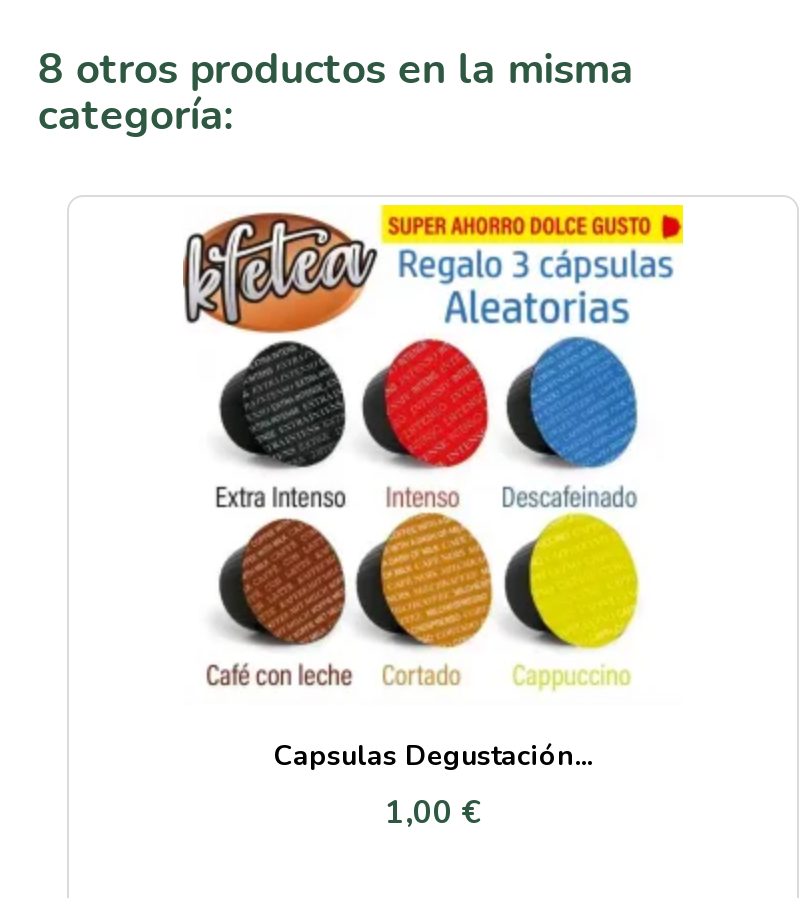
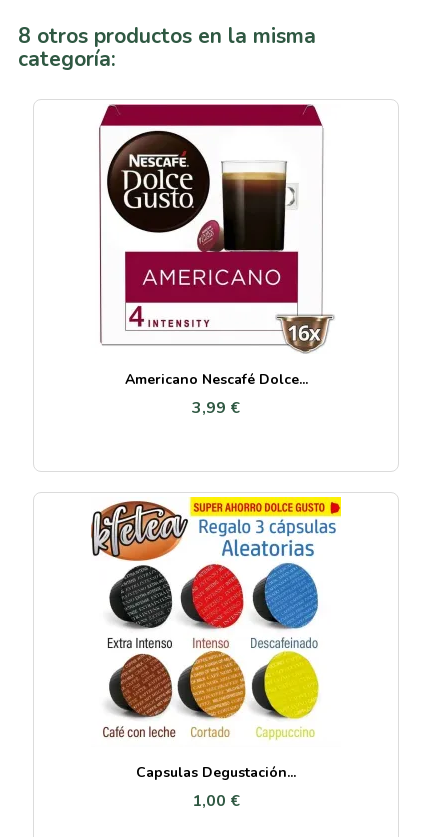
none -> [98,103,335,419] [image] | Americano Nescafé Dolce... | 3,99 €

